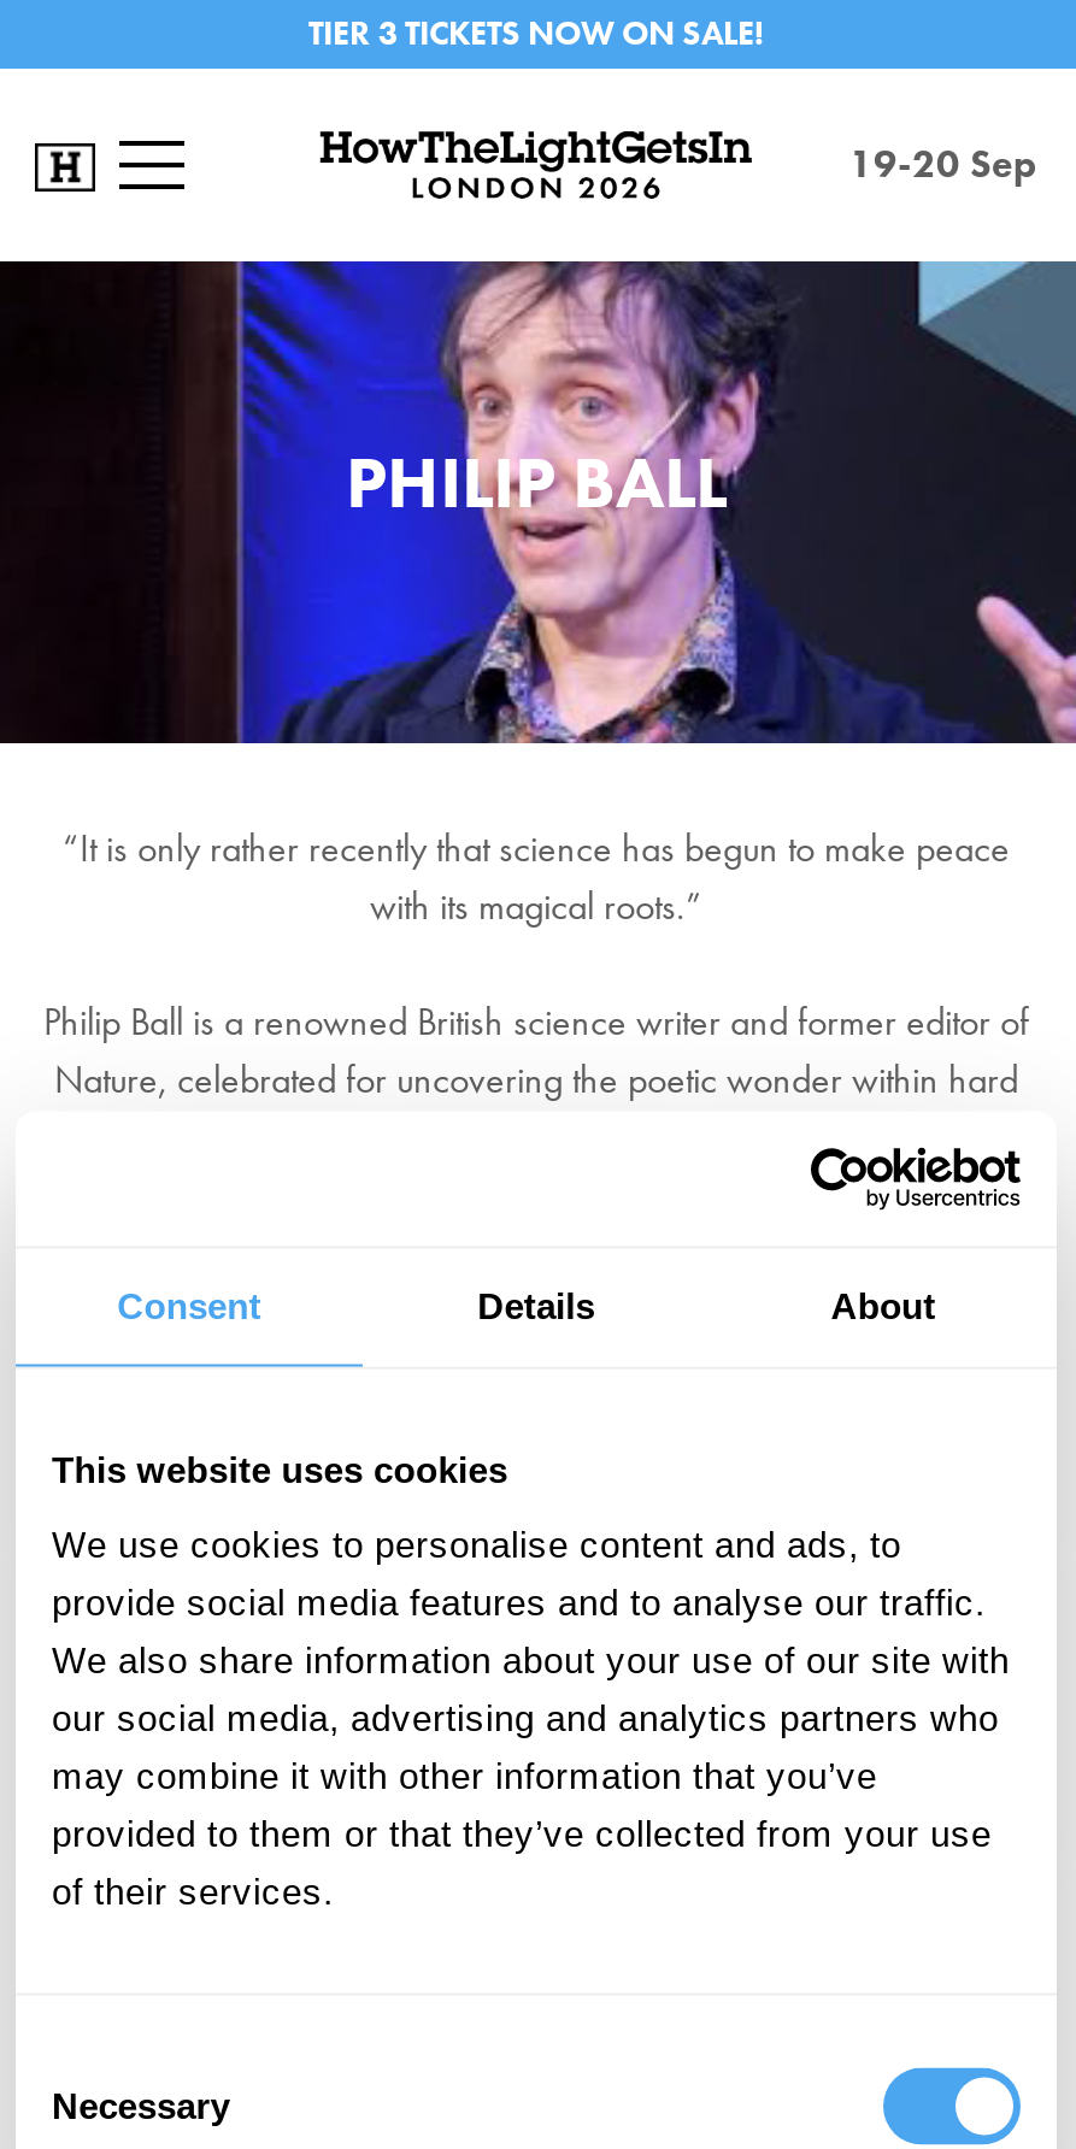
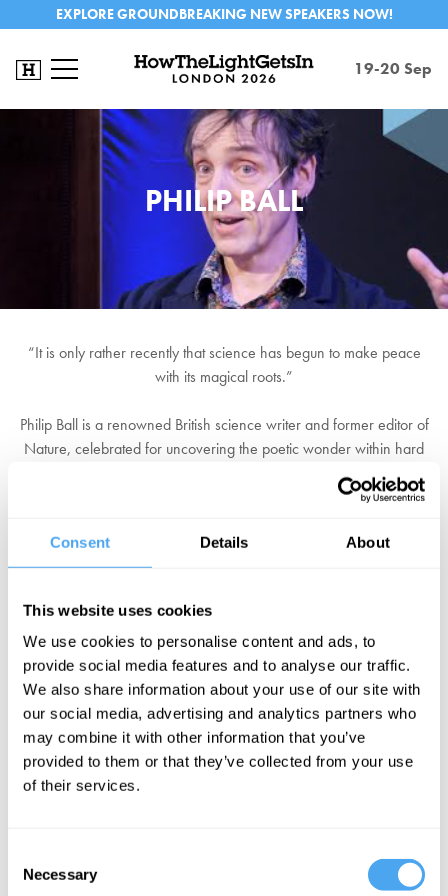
[308,11,764,54] TIER 3 TICKETS NOW ON SALE! -> [55,5,392,23] EXPLORE GROUNDBREAKING NEW SPEAKERS NOW!

